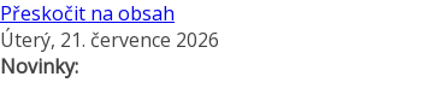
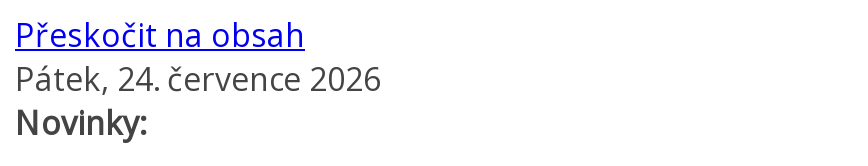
[0,27,219,53] Úterý, 21. července 2026 -> [15,57,381,101] Pátek, 24. července 2026

